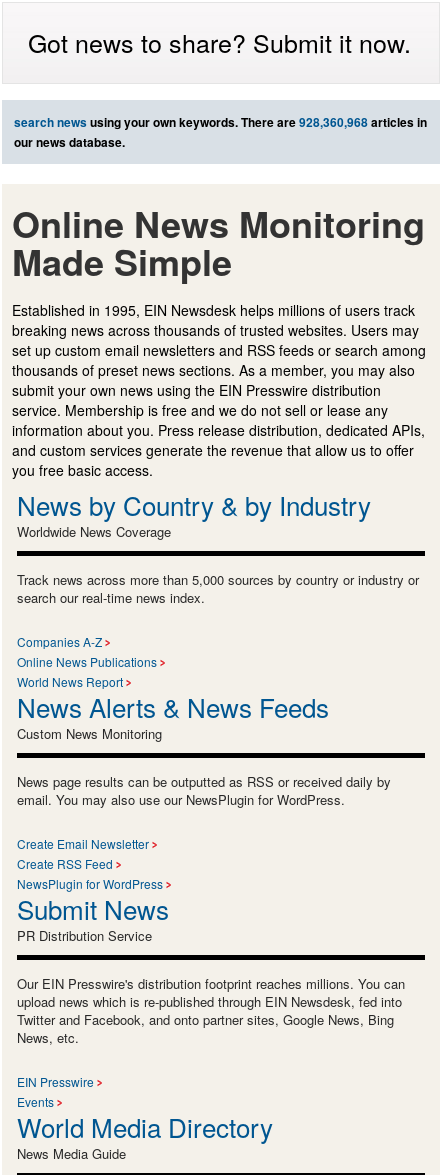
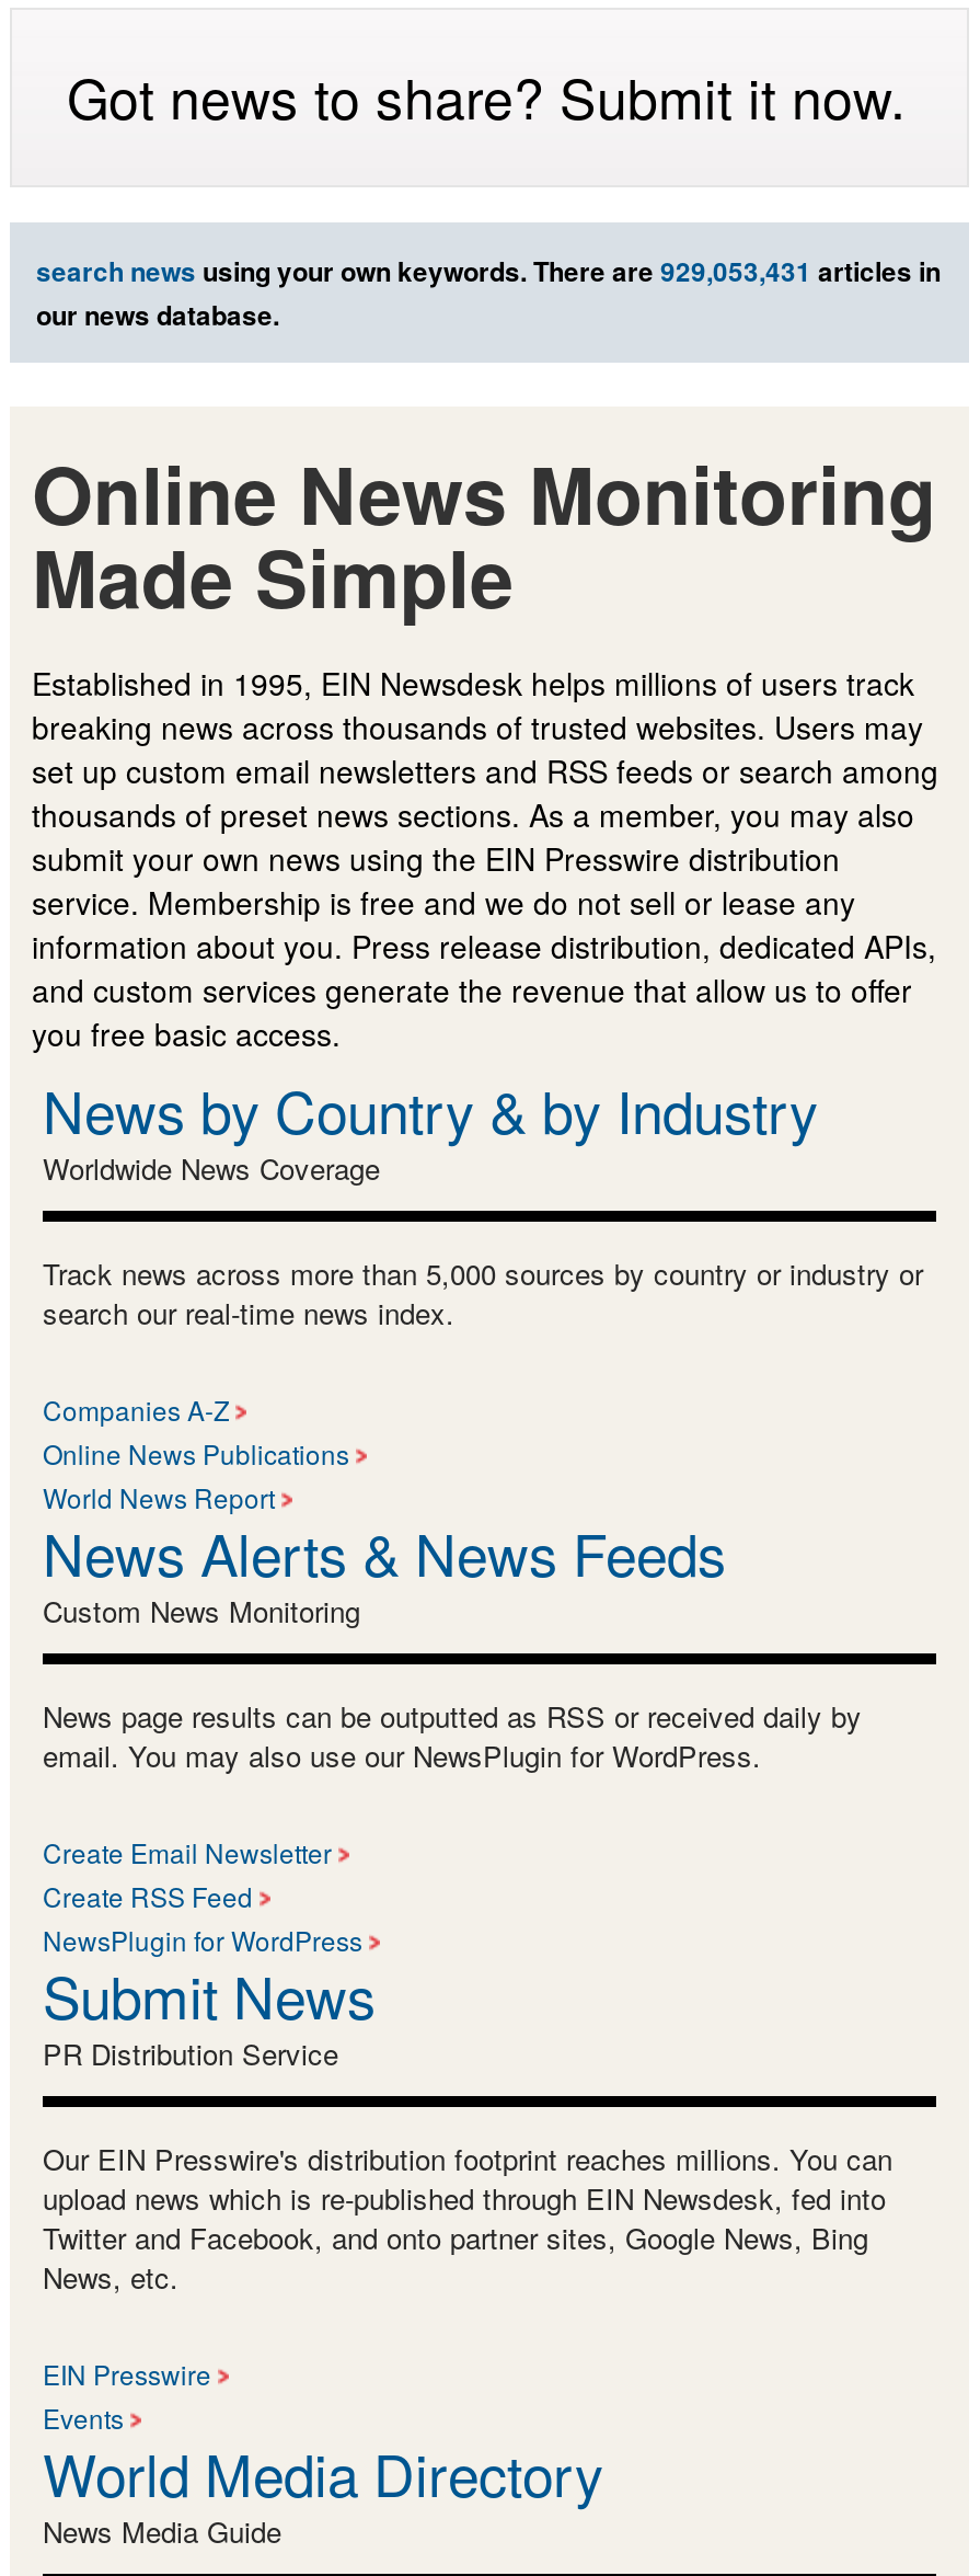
[14,113,427,131] search news using your own keywords. There are 928,360,968 articles in -> [36,251,941,290] search news using your own keywords. There are 929,053,431 articles in

